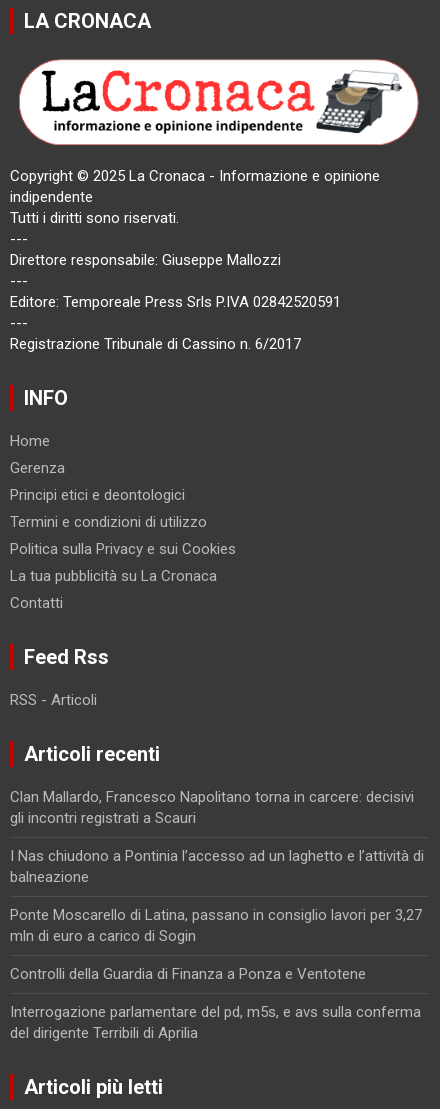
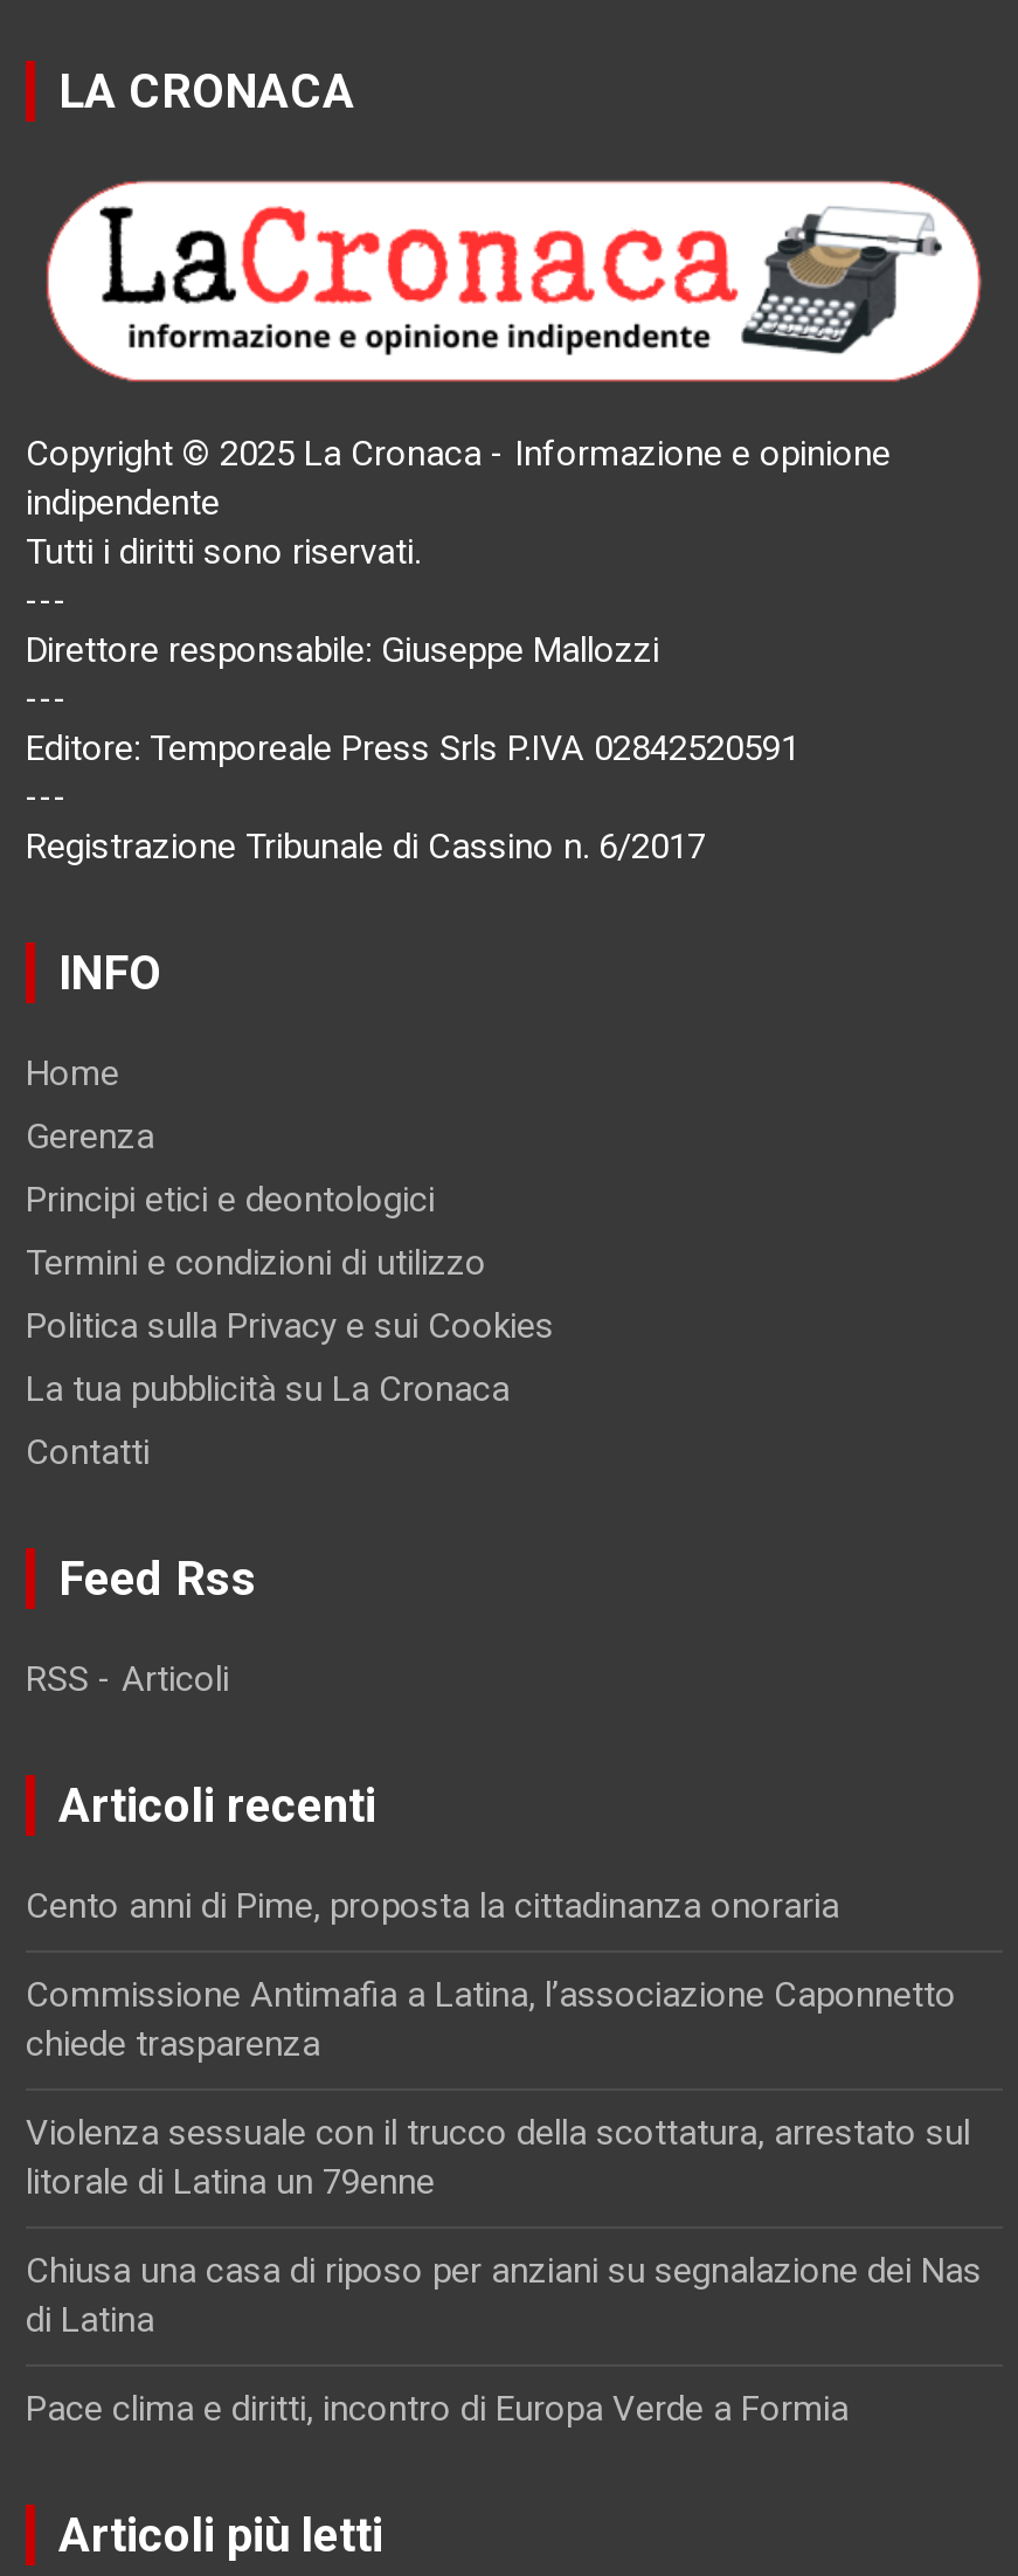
[10,788,414,827] Clan Mallardo, Francesco Napolitano torna in carcere: decisivi | gli incontri registrati a Scauri -> [26,1885,839,1927] Cento anni di Pime, proposta la cittadinanza onoraria
[10,847,424,886] I Nas chiudono a Pontinia l’accesso ad un laghetto e l’attività di | balneazione -> [26,1974,956,2065] Commissione Antimafia a Latina, l’associazione Caponnetto | chiede trasparenza
[10,906,422,945] Ponte Moscarello di Latina, passano in consiglio lavori per 3,27 | mln di euro a carico di Sogin -> [26,2112,970,2203] Violenza sessuale con il trucco della scottatura, arrestato sul | litorale di Latina un 79enne
[10,965,366,983] Controlli della Guardia di Finanza a Ponza e Ventotene -> [26,2250,982,2341] Chiusa una casa di riposo per anziani su segnalazione dei Nas | di Latina
[10,1003,421,1042] Interrogazione parlamentare del pd, m5s, e avs sulla conferma | del dirigente Terribili di Aprilia -> [26,2388,849,2430] Pace clima e diritti, incontro di Europa Verde a Formia

